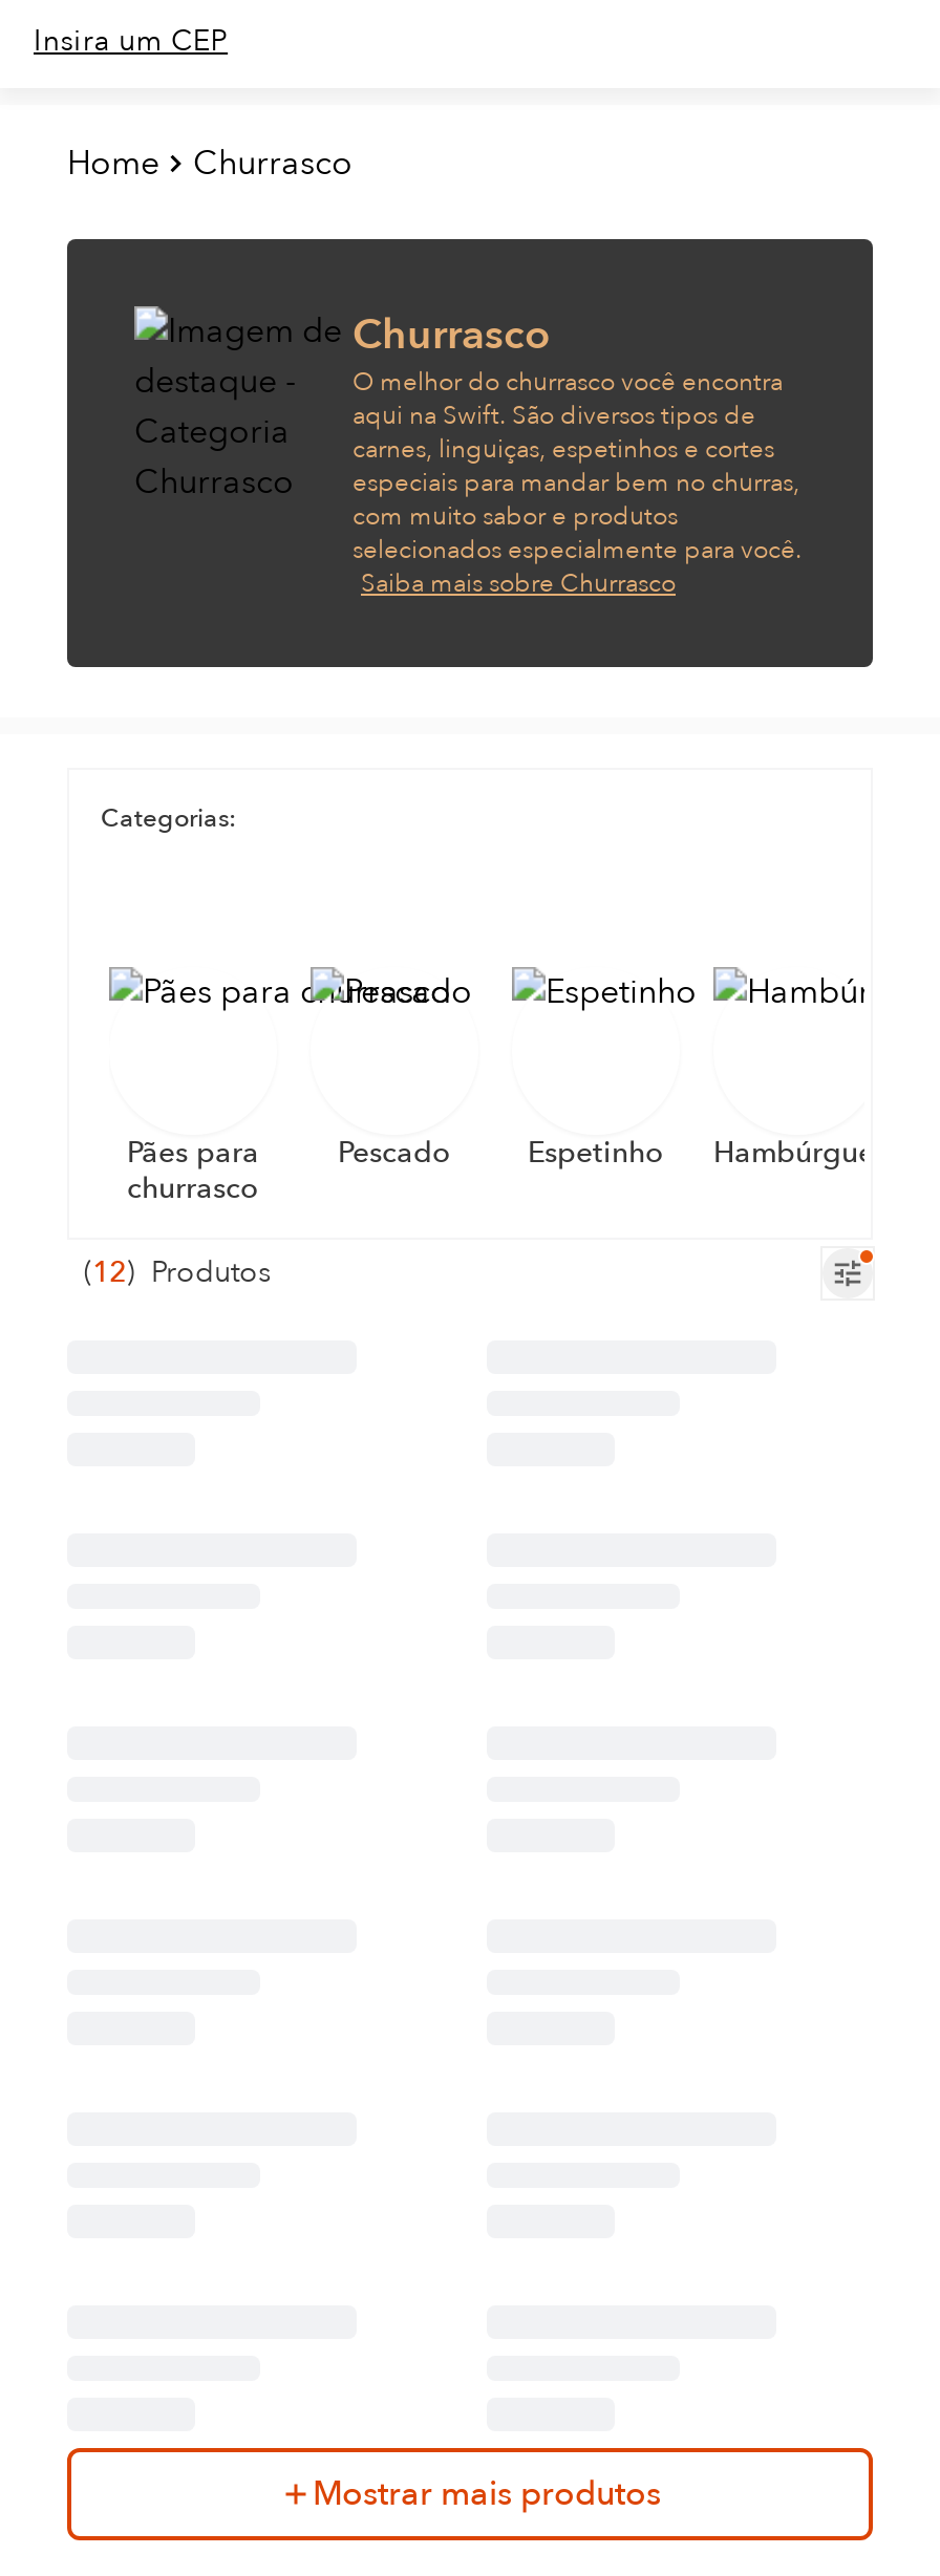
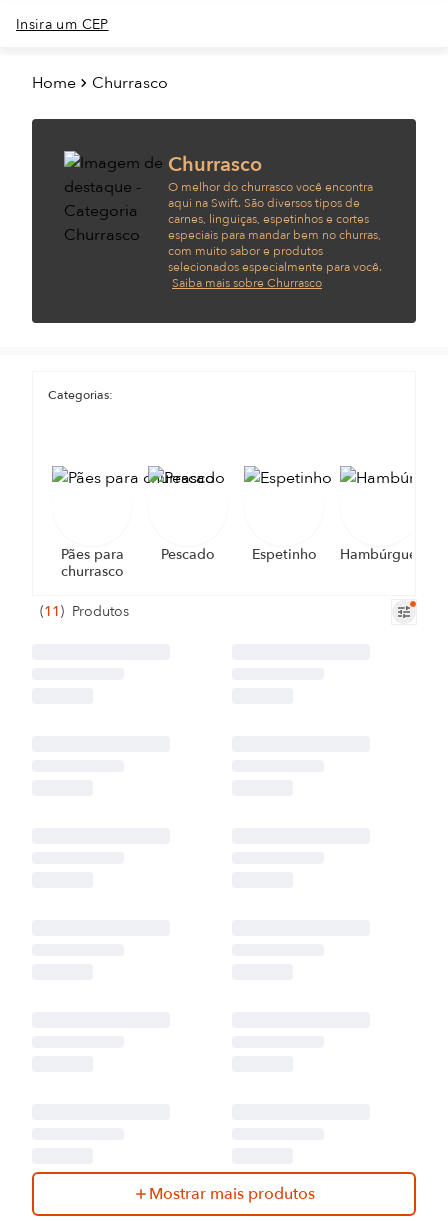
[84,1252,271,1292] (12) Produtos -> [40,602,129,621] (11) Produtos

